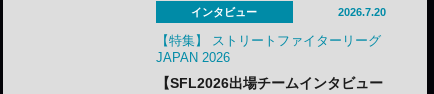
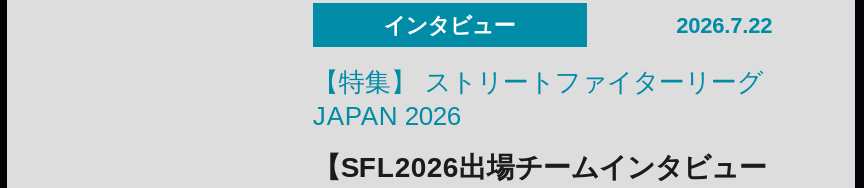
[338,6,386,18] 2026.7.20 -> [676,12,772,36] 2026.7.22

